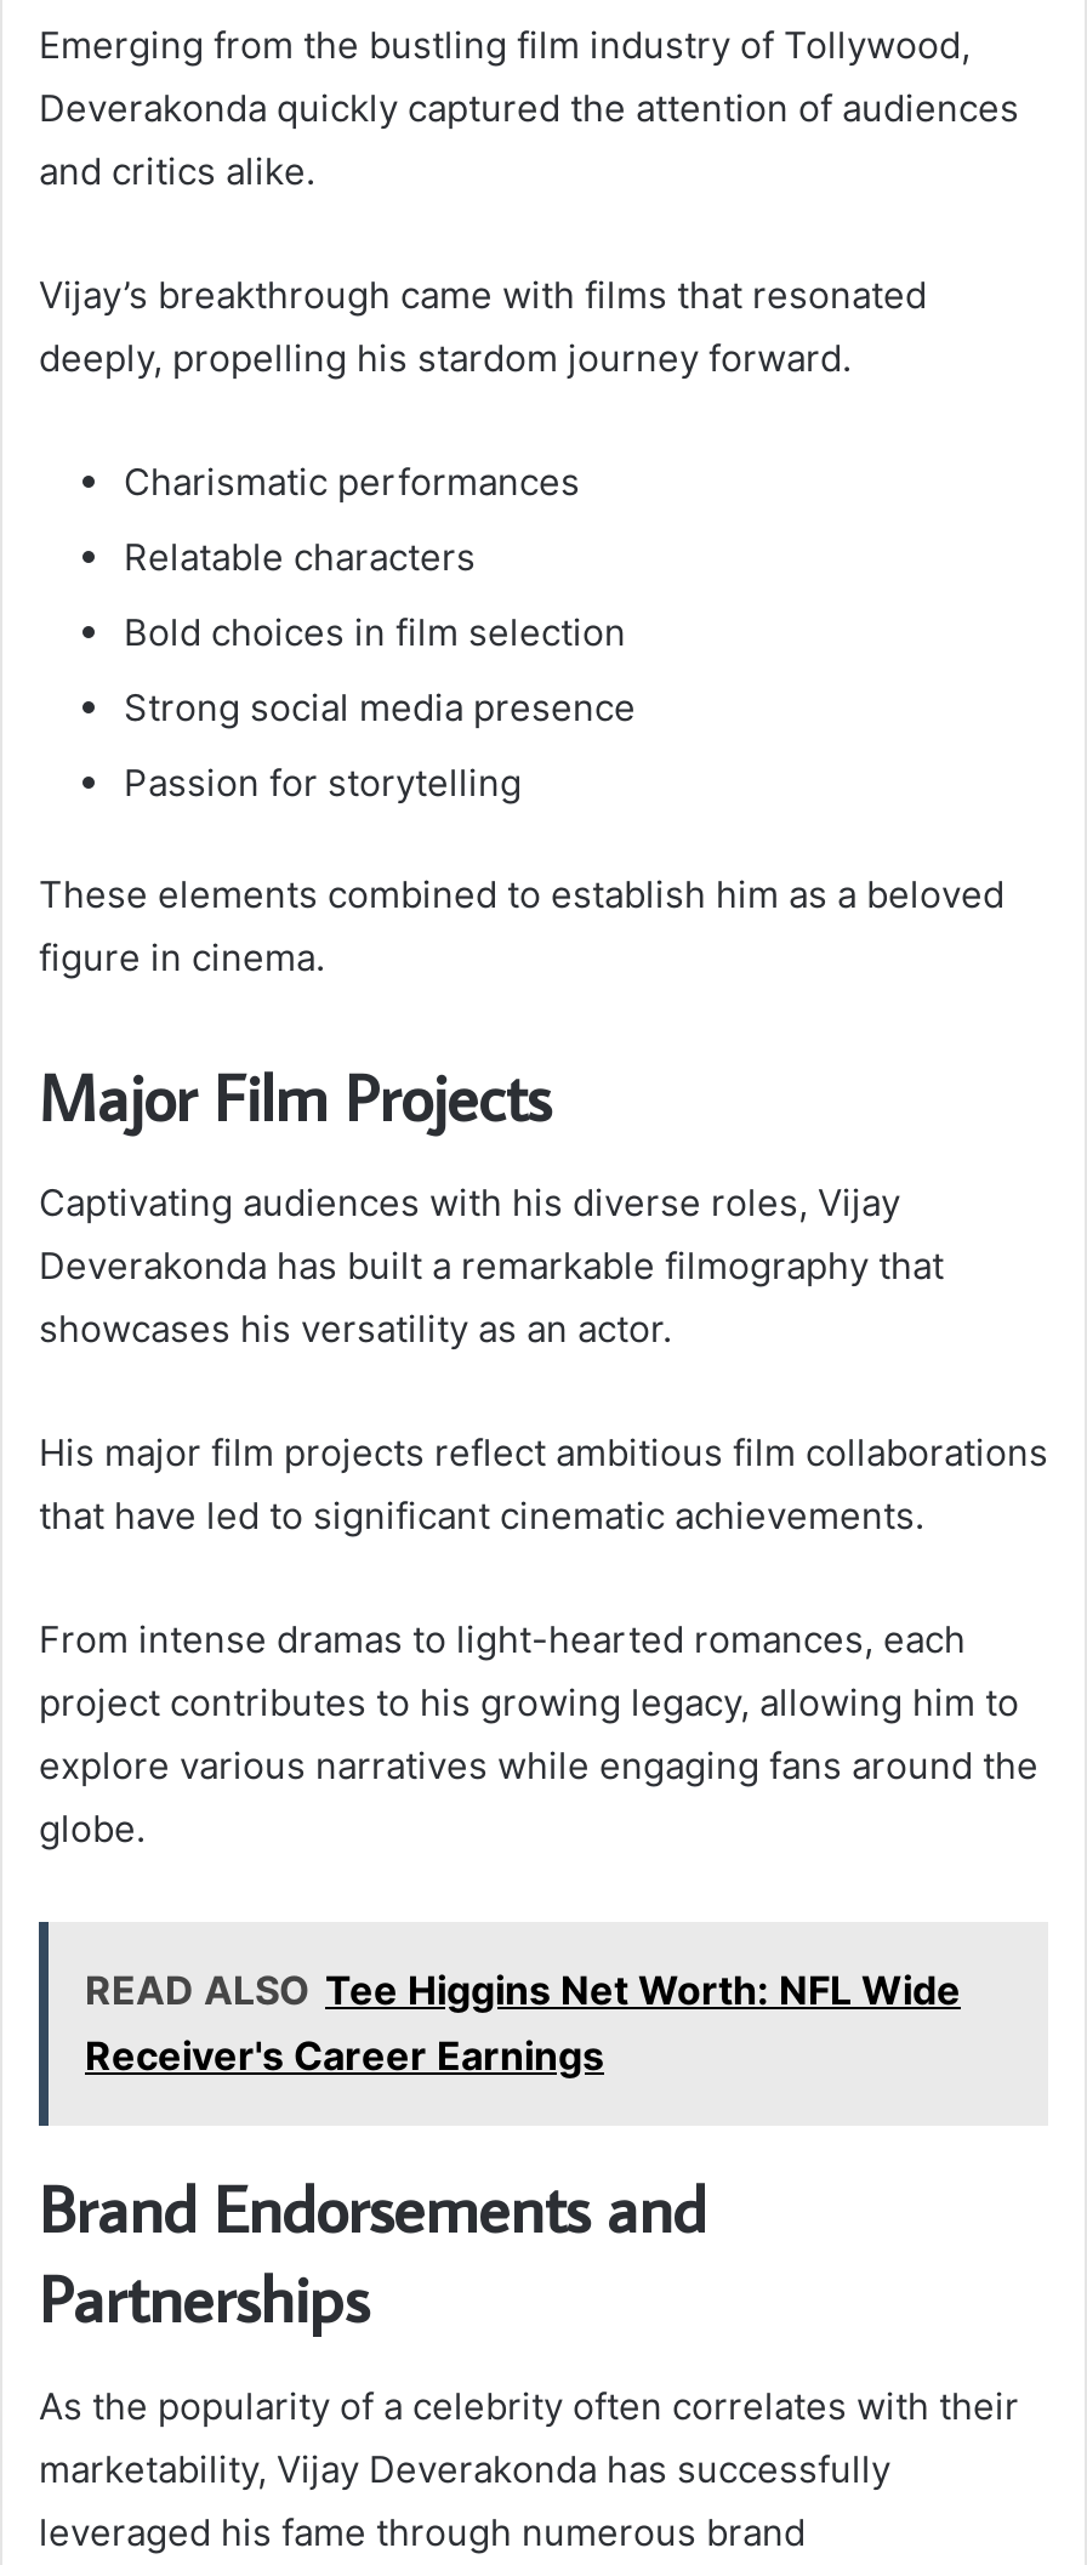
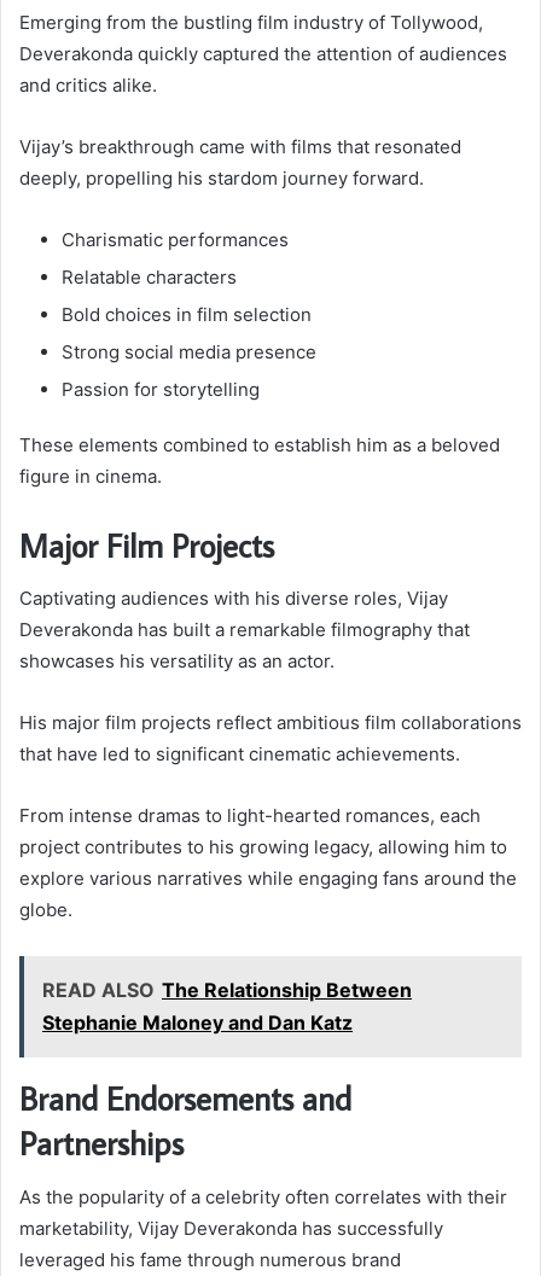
[85,1966,961,2080] READ ALSO Tee Higgins Net Worth: NFL Wide | Receiver's Career Earnings -> [42,978,412,1035] READ ALSO The Relationship Between | Stephanie Maloney and Dan Katz

